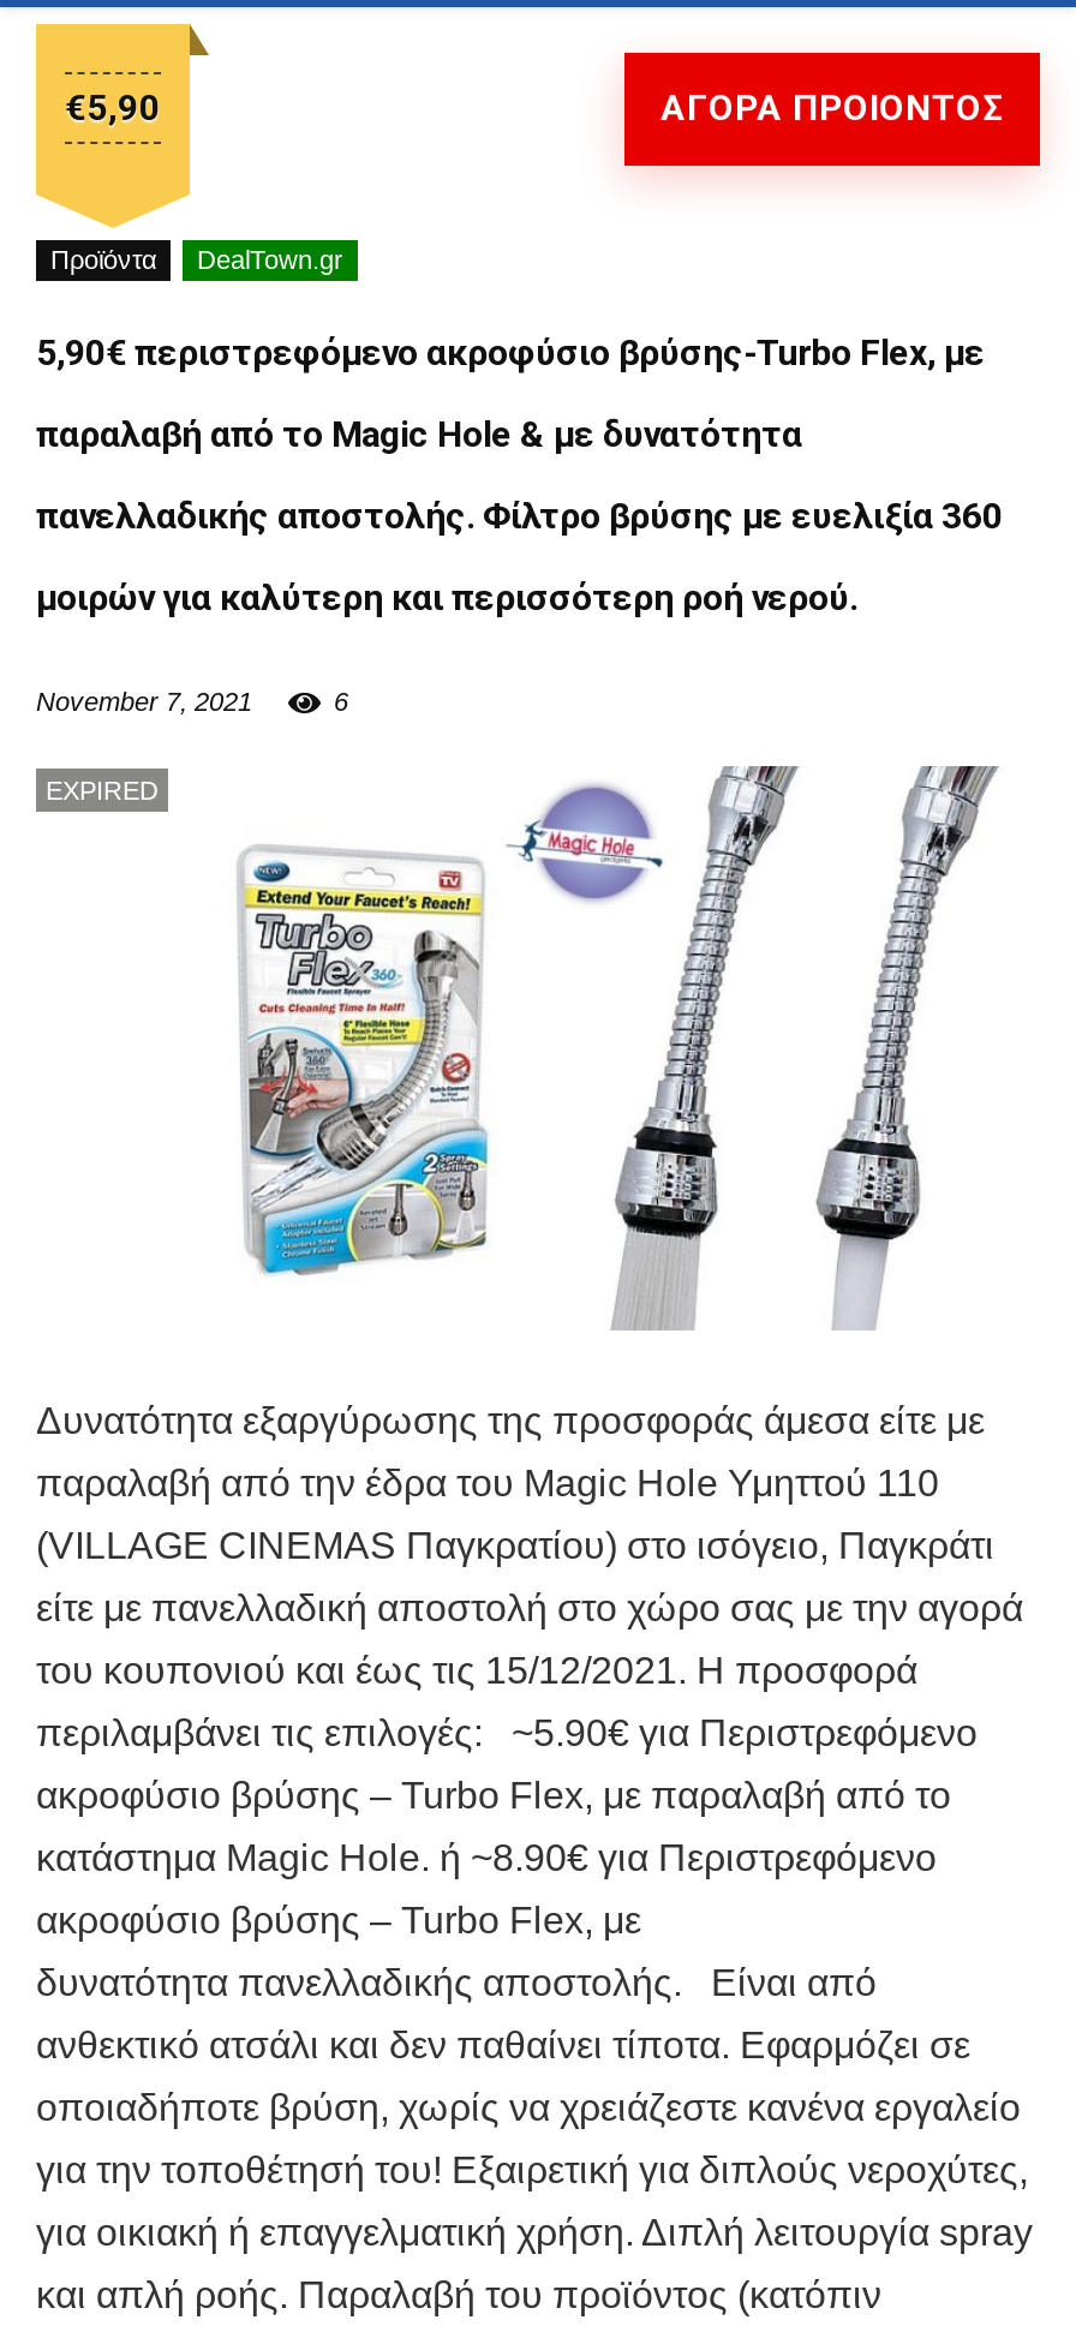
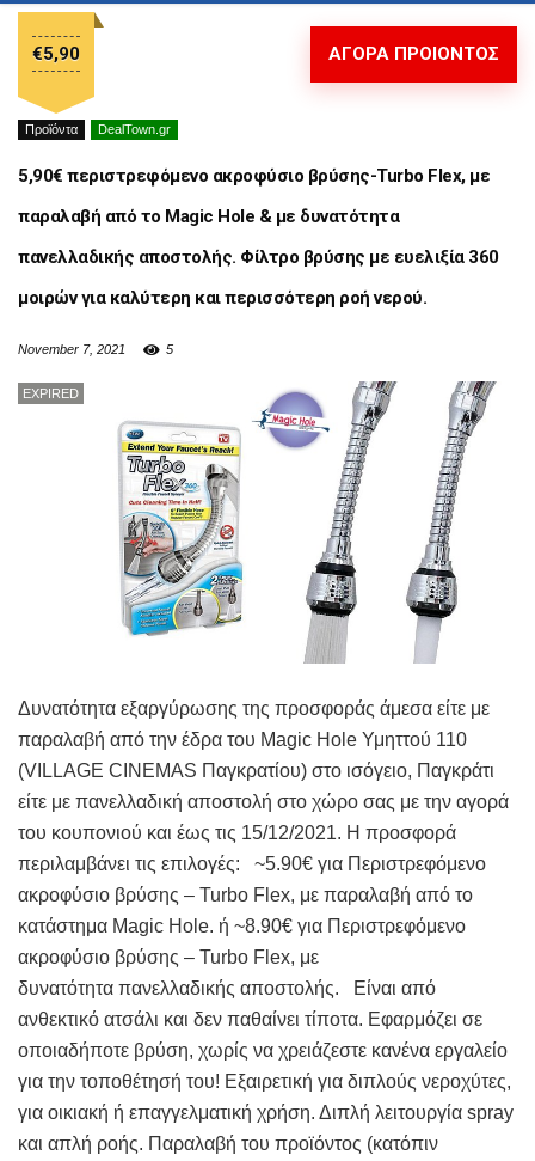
[334,687,348,716] 6 -> [166,342,173,356] 5

